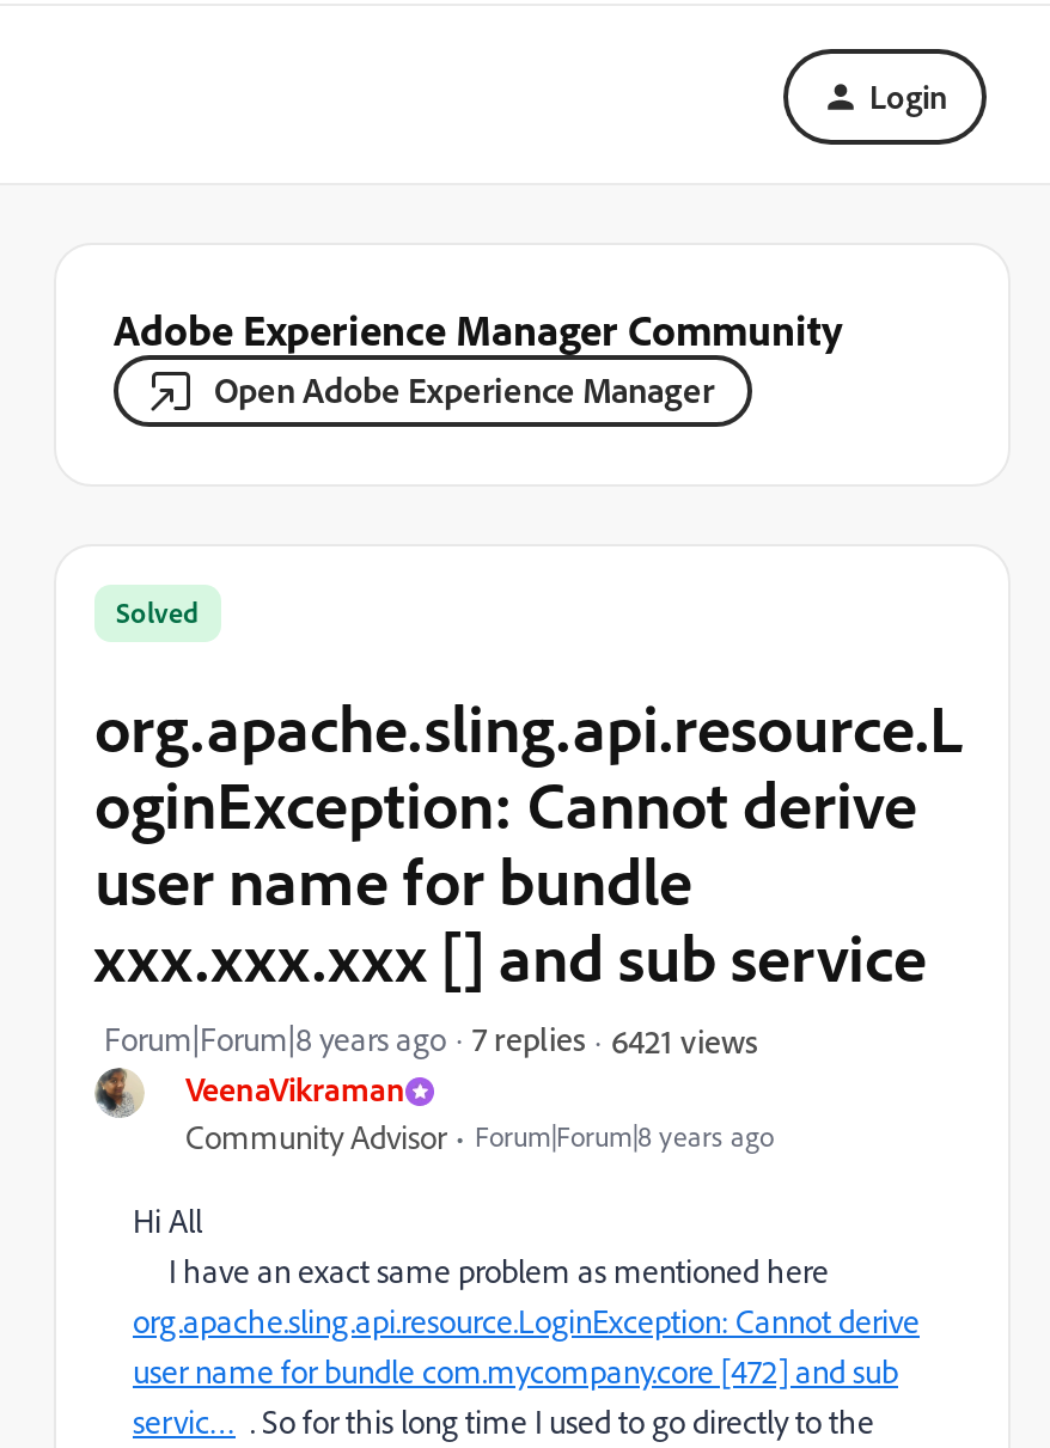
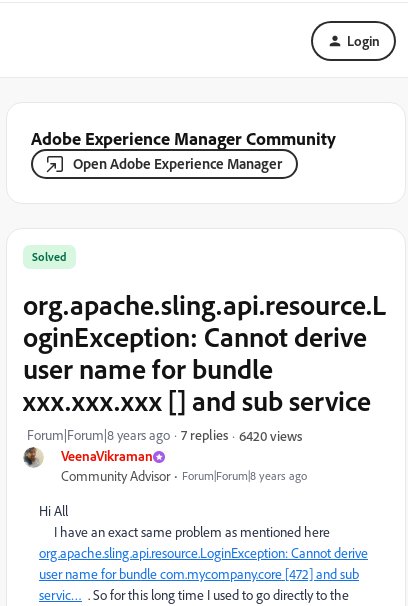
[611,1019,757,1059] 6421 views -> [239,426,302,443] 6420 views

